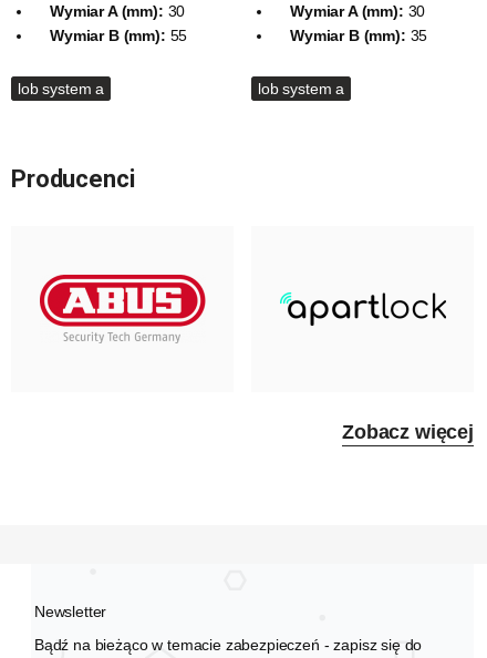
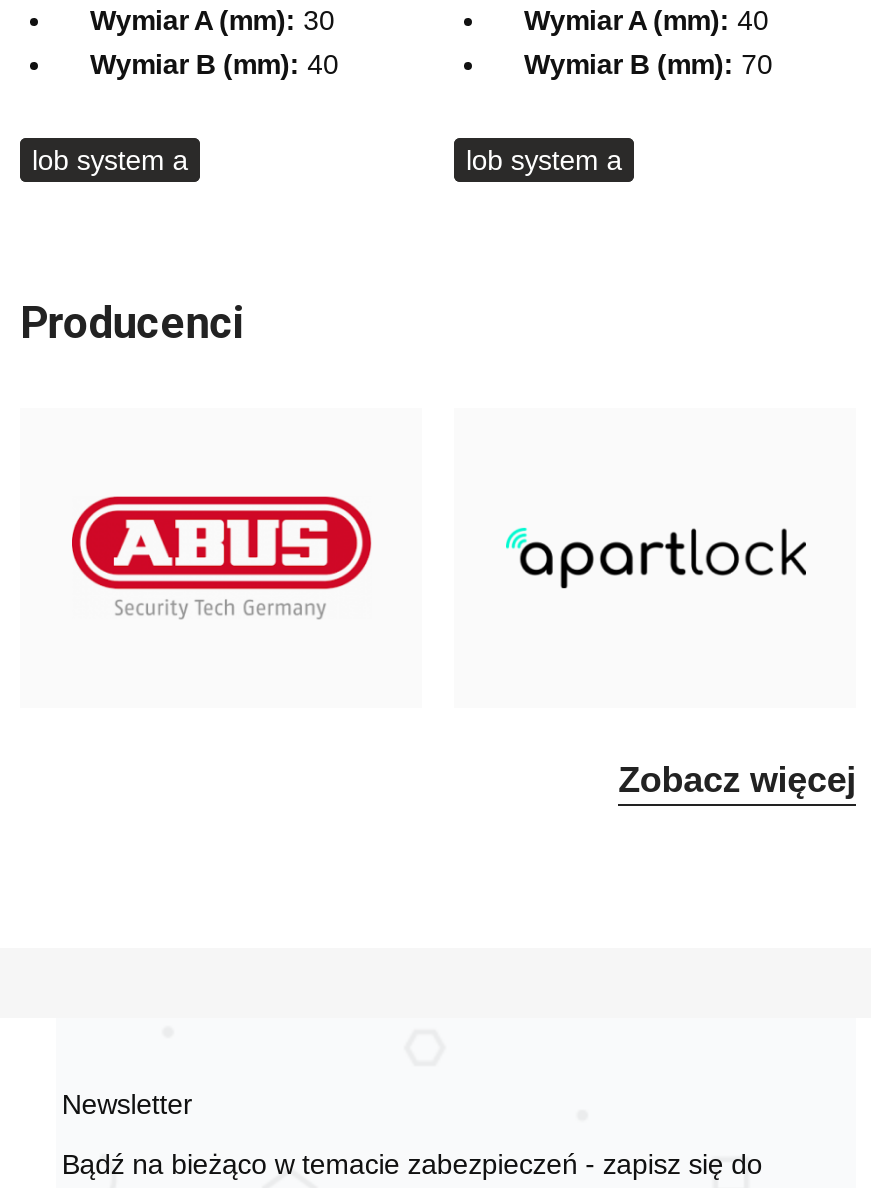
[290,3,425,20] Wymiar A (mm): 30 -> [524,5,769,37] Wymiar A (mm): 40
[50,27,187,45] Wymiar B (mm): 55 -> [90,49,339,81] Wymiar B (mm): 40
[290,27,428,45] Wymiar B (mm): 35 -> [524,49,773,81] Wymiar B (mm): 70

